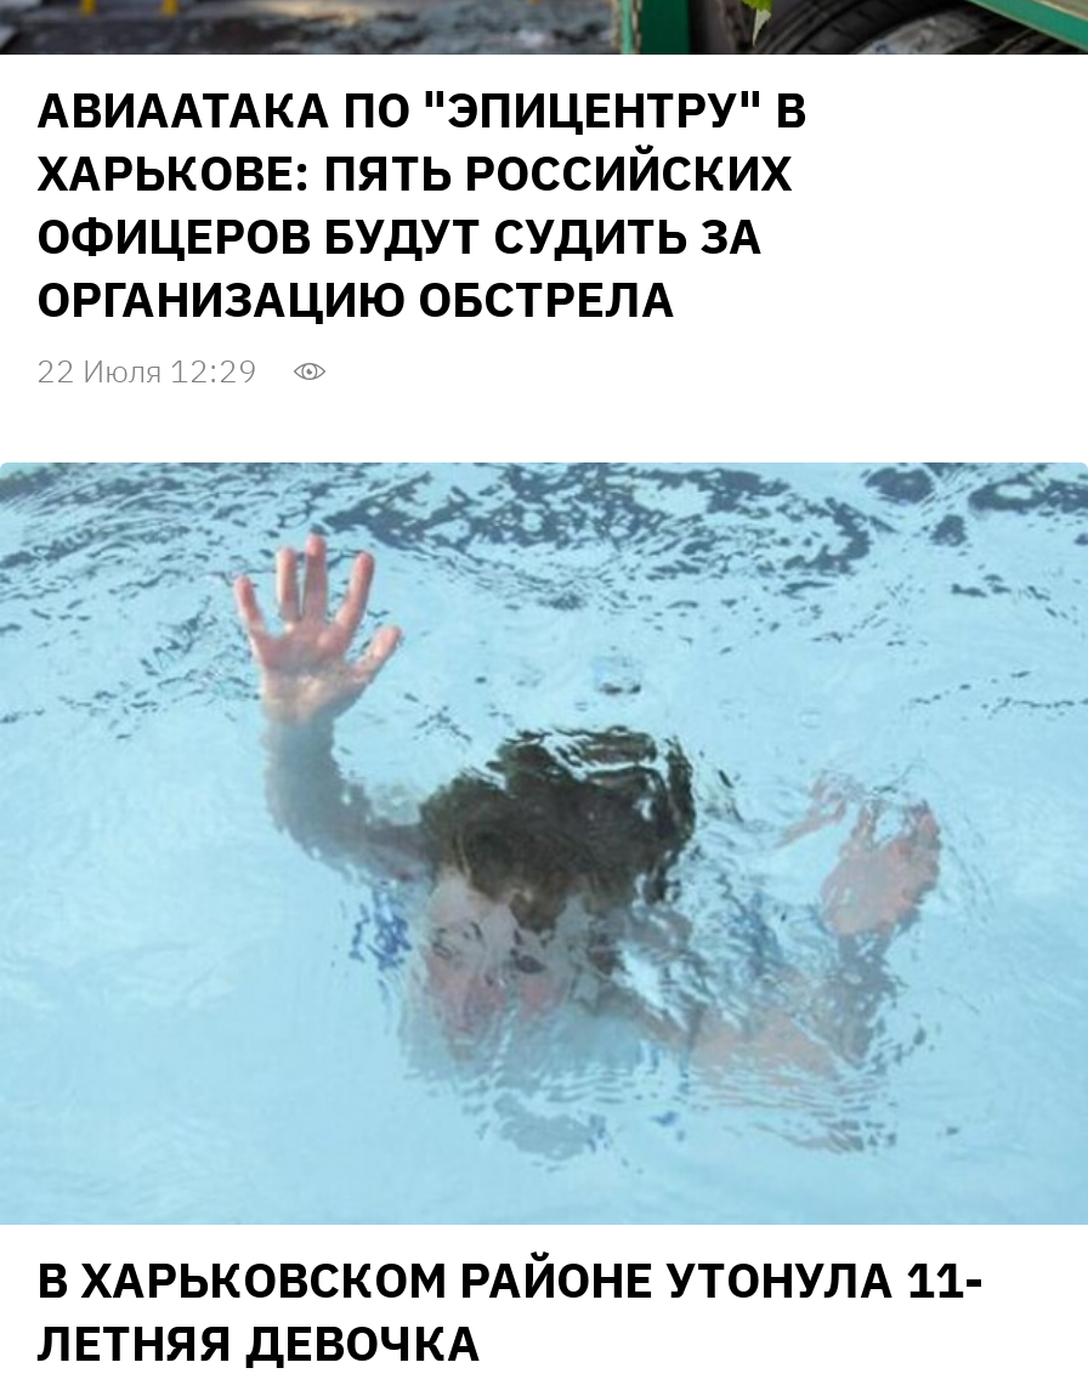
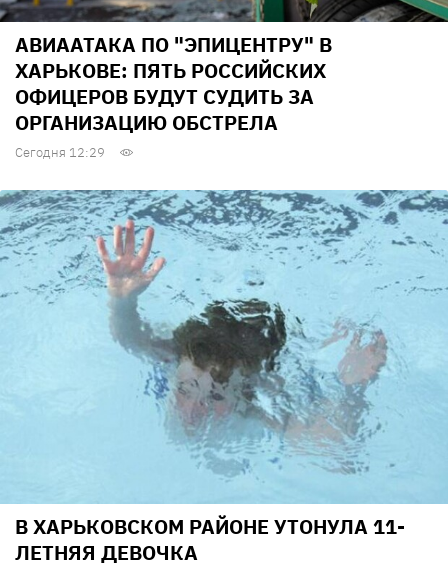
[36,350,257,392] 22 Июля 12:29 -> [15,144,105,161] Сегодня 12:29

